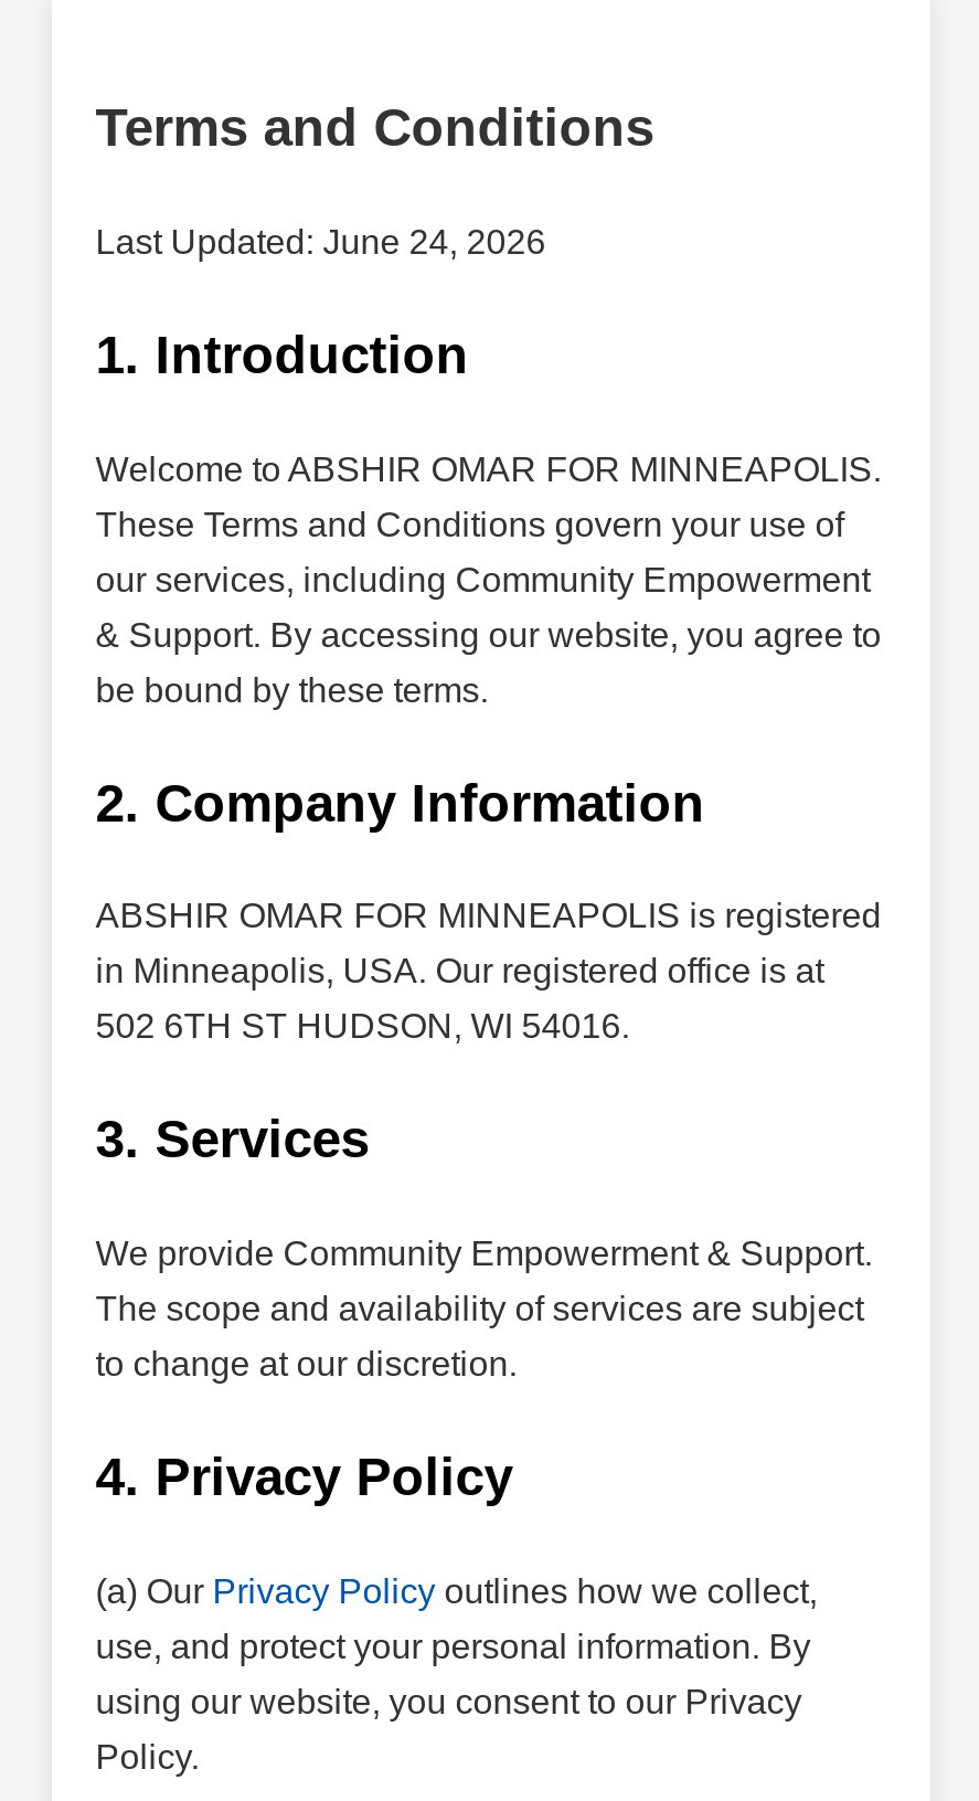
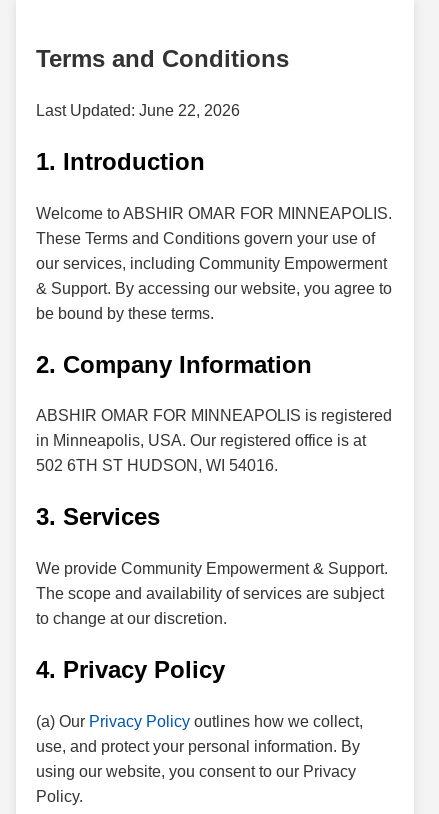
[96,223,546,260] Last Updated: June 24, 2026 -> [36,102,240,119] Last Updated: June 22, 2026

